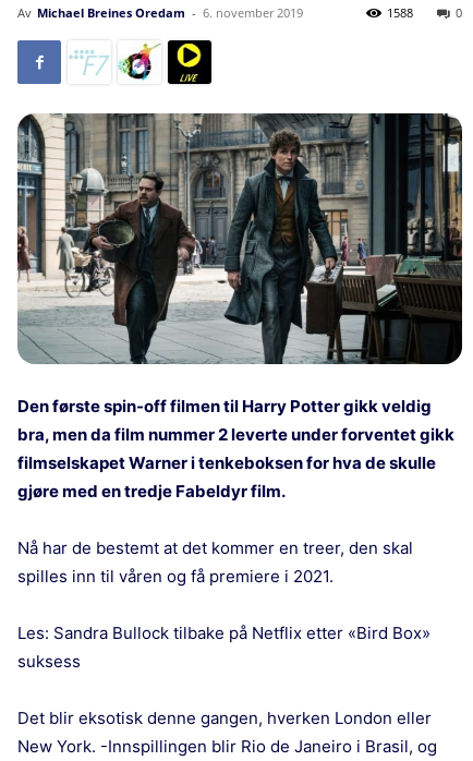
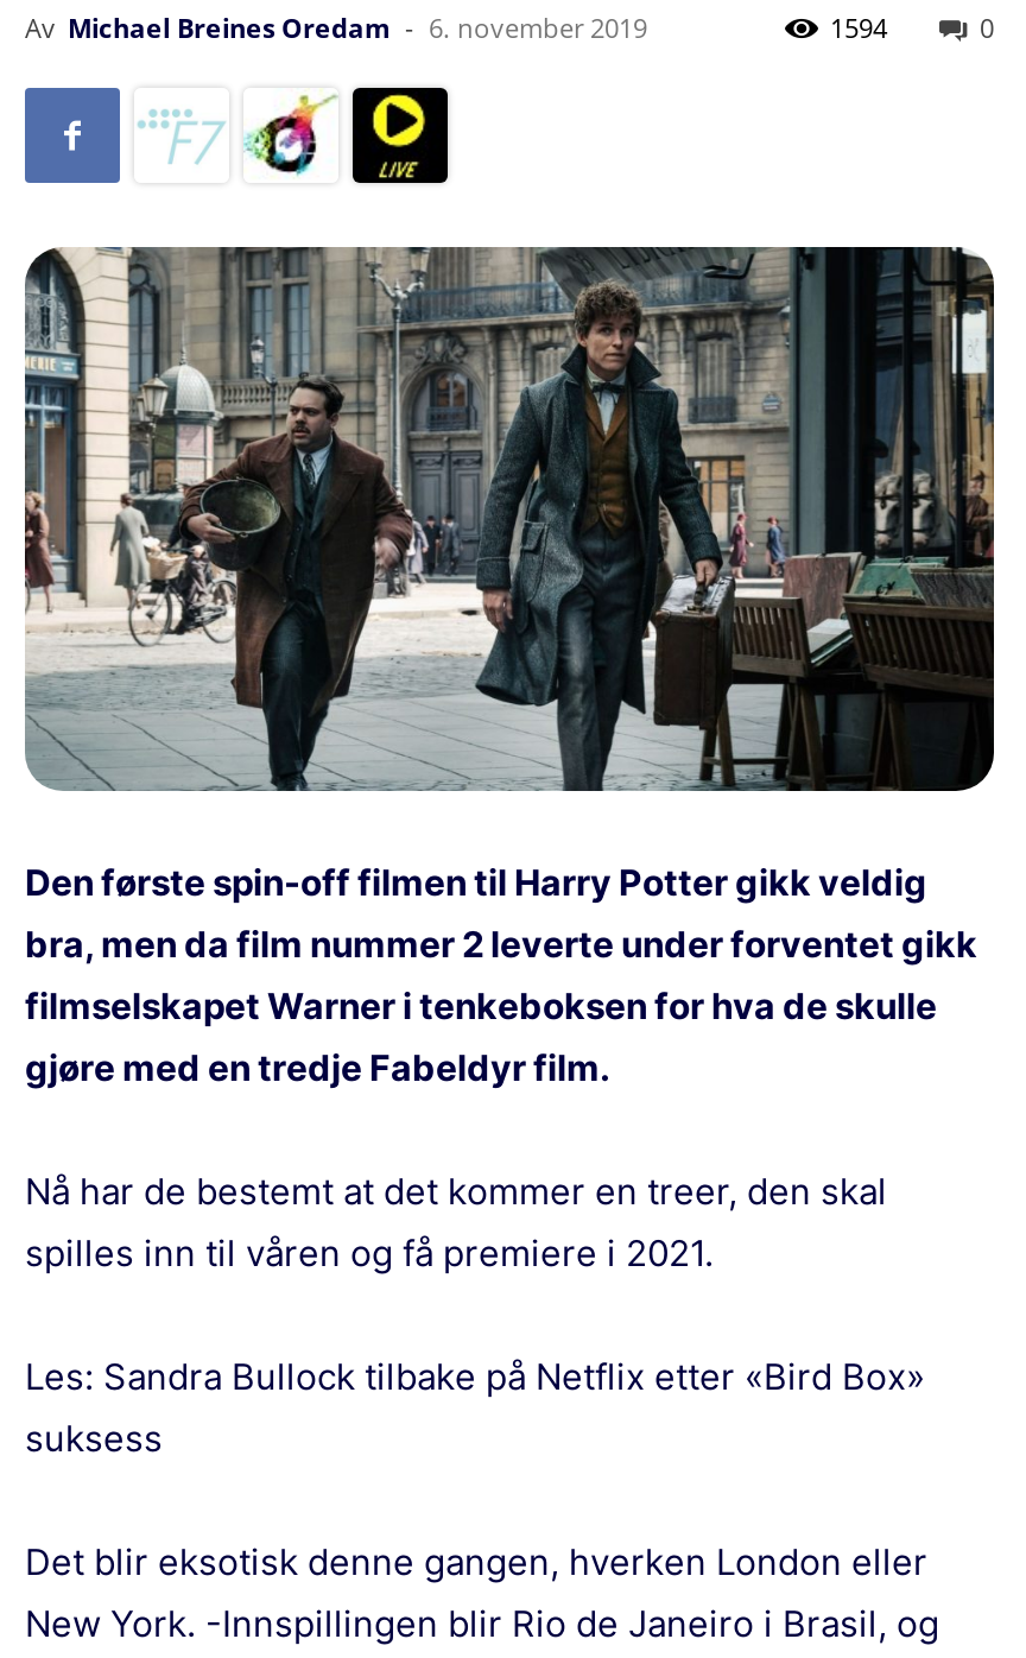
[387,4,413,21] 1588 -> [830,10,887,45] 1594

